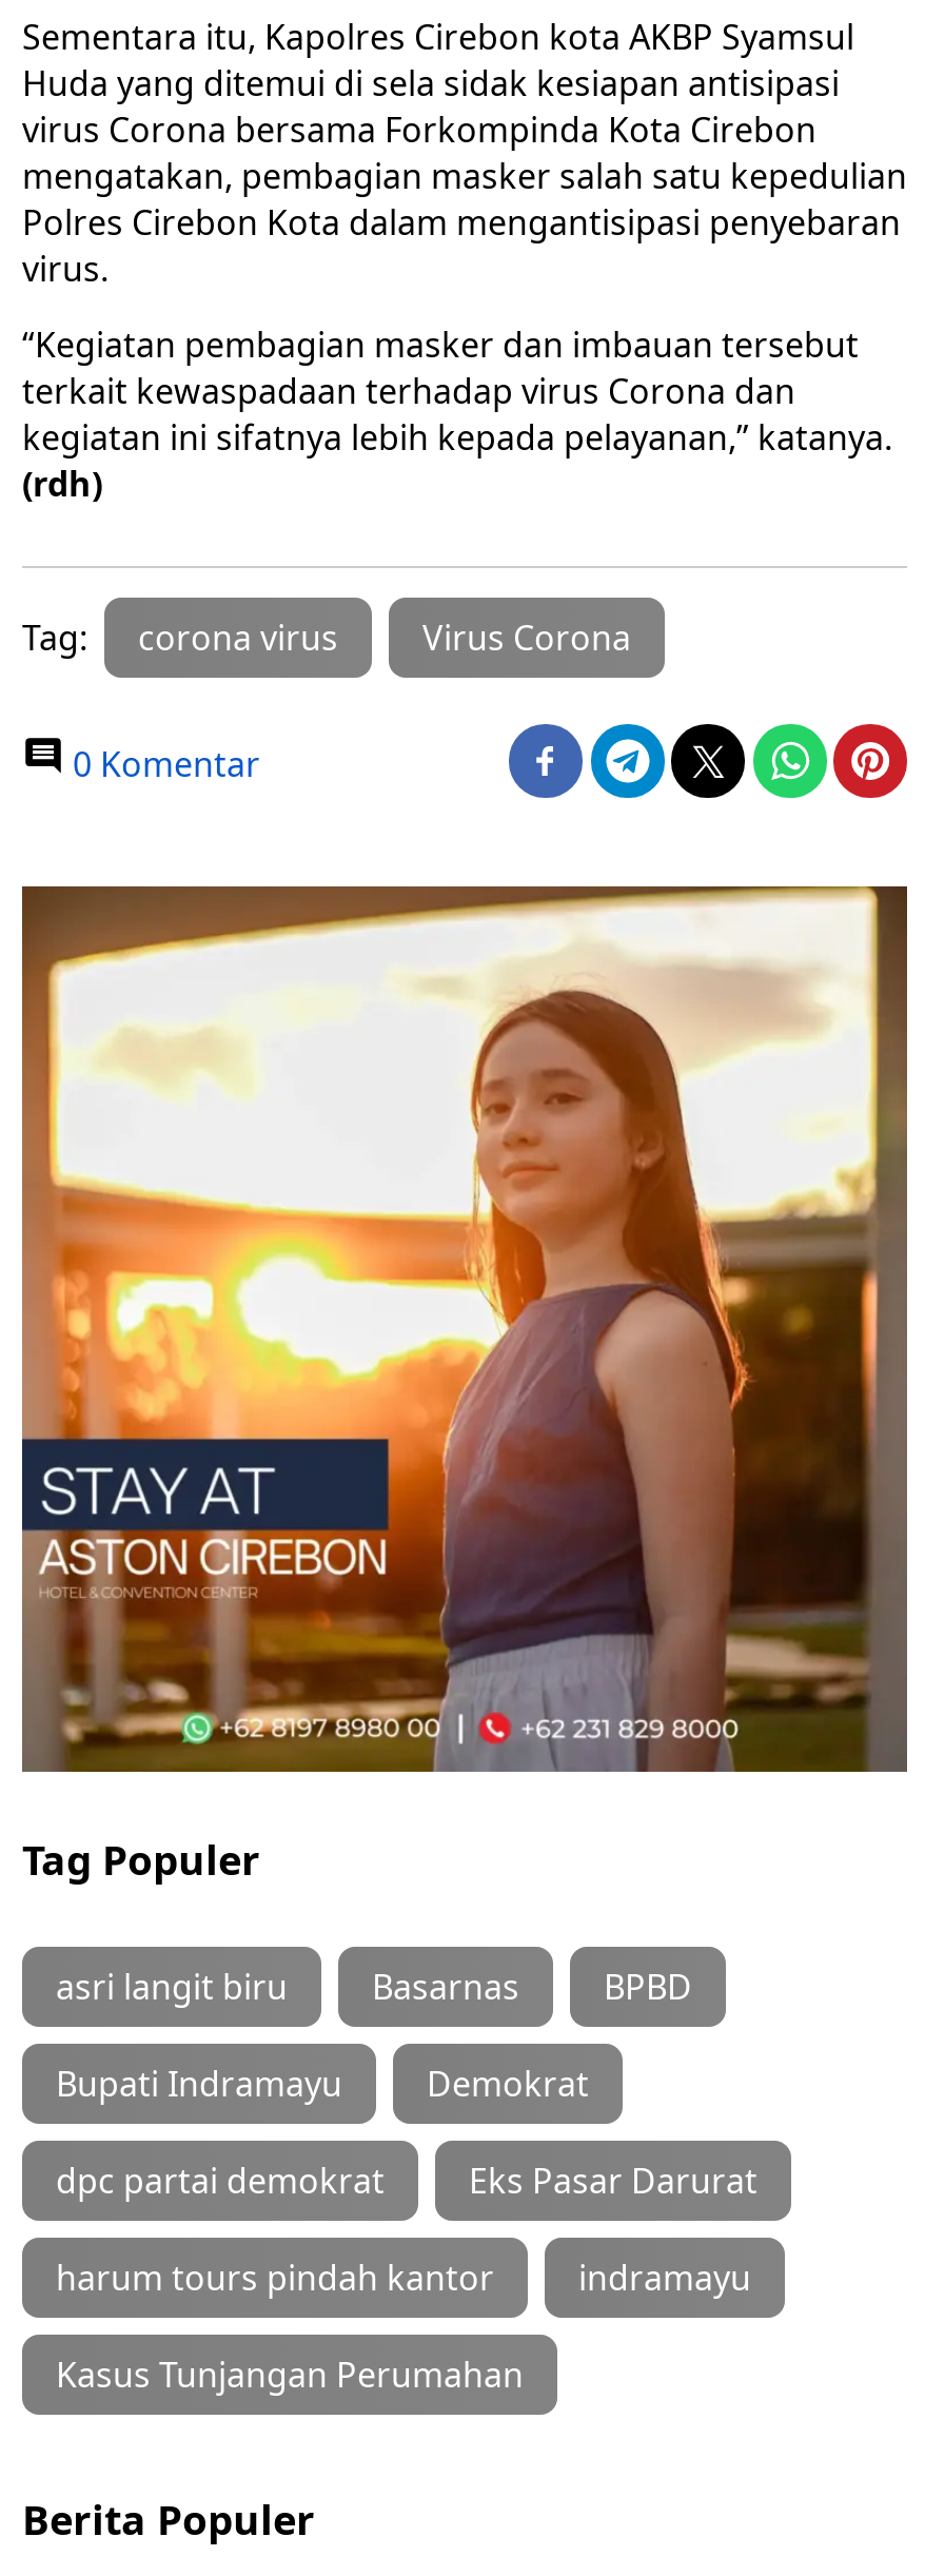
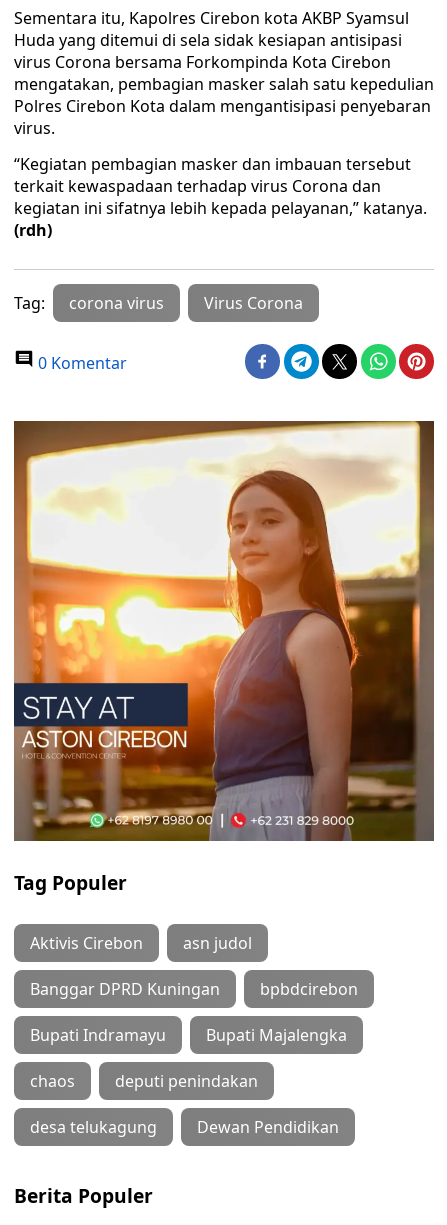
[56,1964,692,2010] asri langit biru | Basarnas | BPBD -> [30,932,358,1000] Aktivis Cirebon | asn judol | Banggar DPRD Kuningan | bpbdcirebon
[56,2061,757,2398] Demokrat | dpc partai demokrat | Eks Pasar Darurat | harum tours pindah kantor | indramayu | Kasus Tunjangan Perumahan -> [30,1024,347,1138] Bupati Majalengka | chaos | deputi penindakan | desa telukagung | Dewan Pendidikan
moved [56,2061,342,2107] -> [30,1024,166,1046]: Bupati Indramayu

